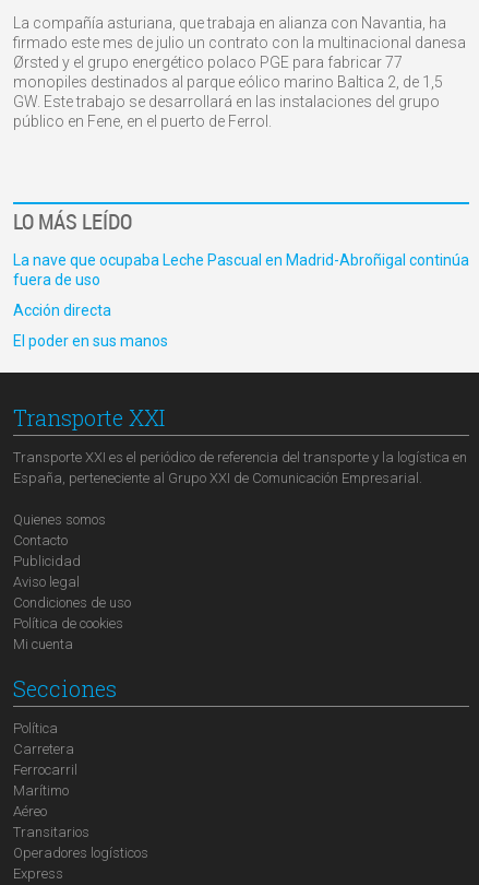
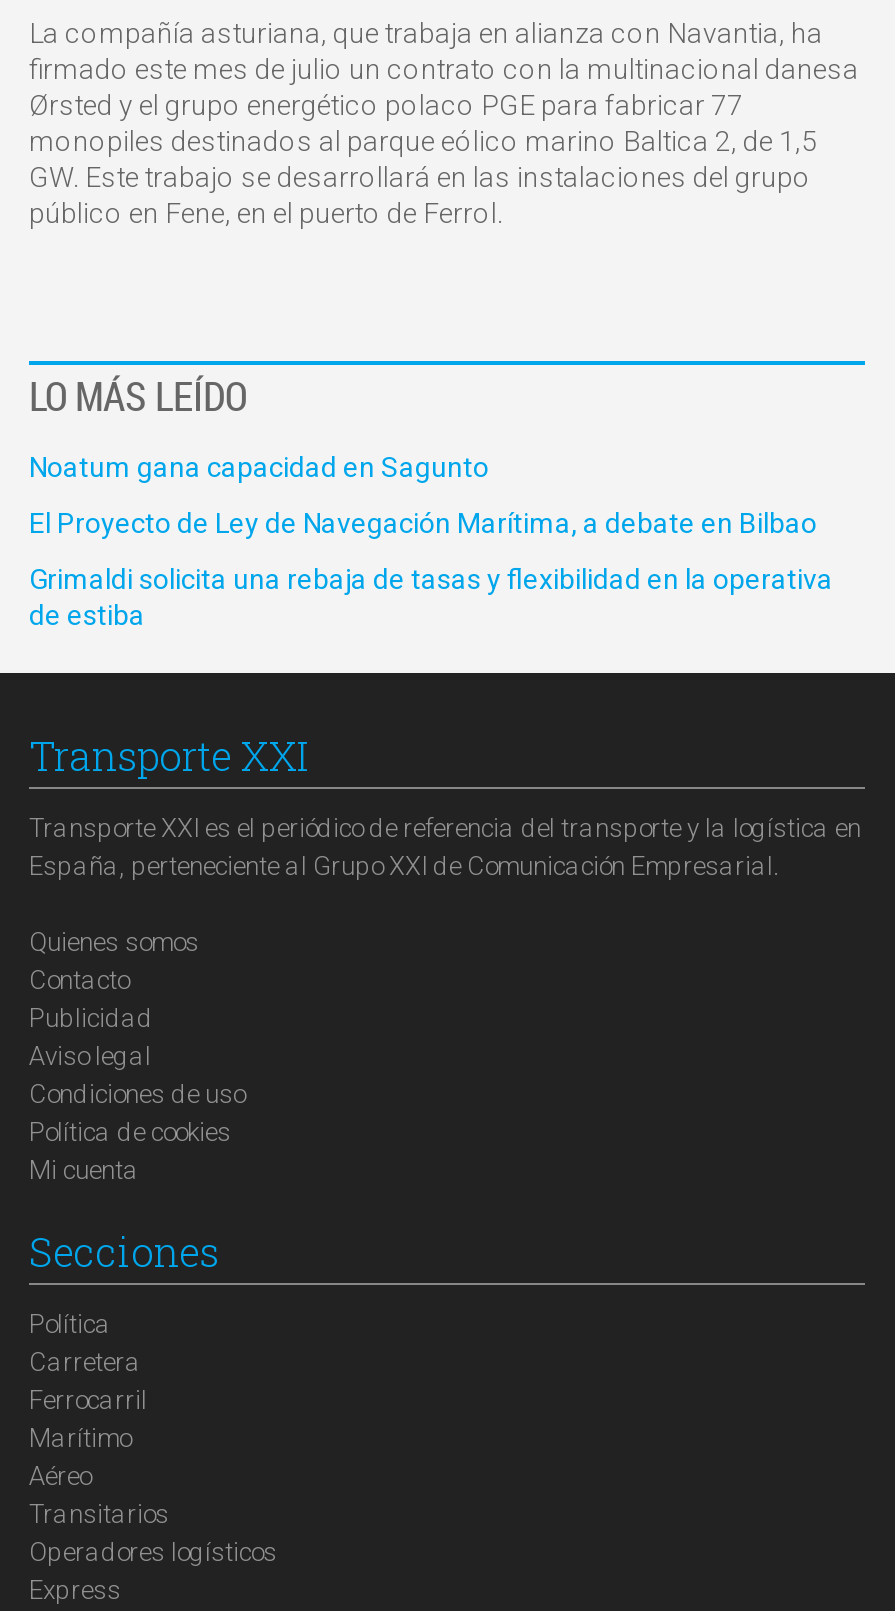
[13,251,469,288] La nave que ocupaba Leche Pascual en Madrid-Abroñigal continúa | fuera de uso -> [29,451,489,483] Noatum gana capacidad en Sagunto
[13,301,111,319] Acción directa -> [29,507,817,539] El Proyecto de Ley de Navegación Marítima, a debate en Bilbao
[13,332,168,349] El poder en sus manos -> [29,563,833,631] Grimaldi solicita una rebaja de tasas y flexibilidad en la operativa | de estiba

